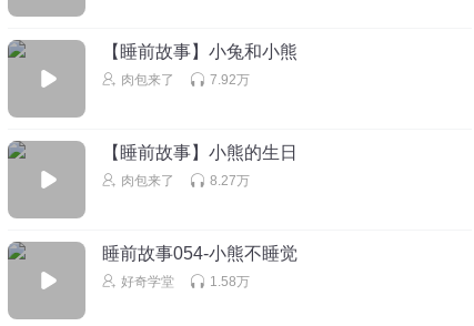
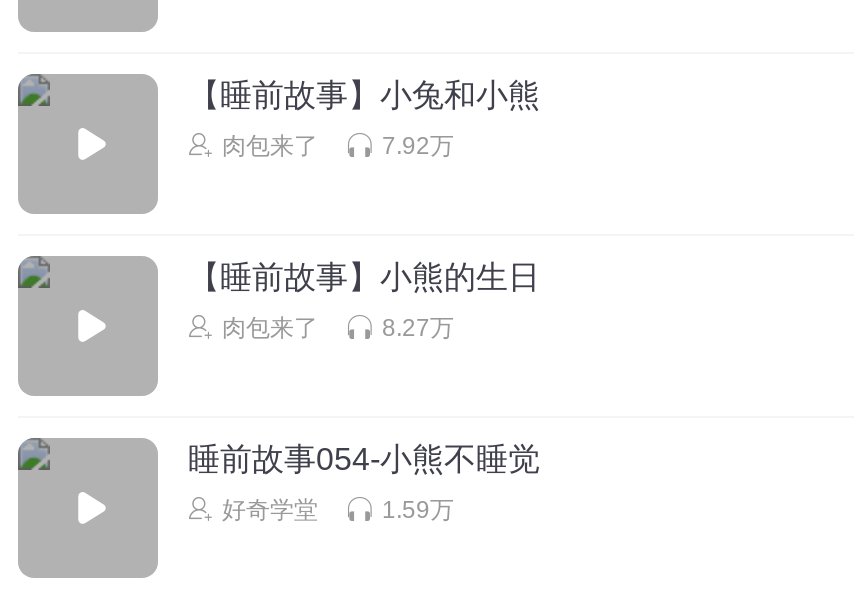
[210,273,250,289] 1.58万 -> [382,495,454,523] 1.59万

